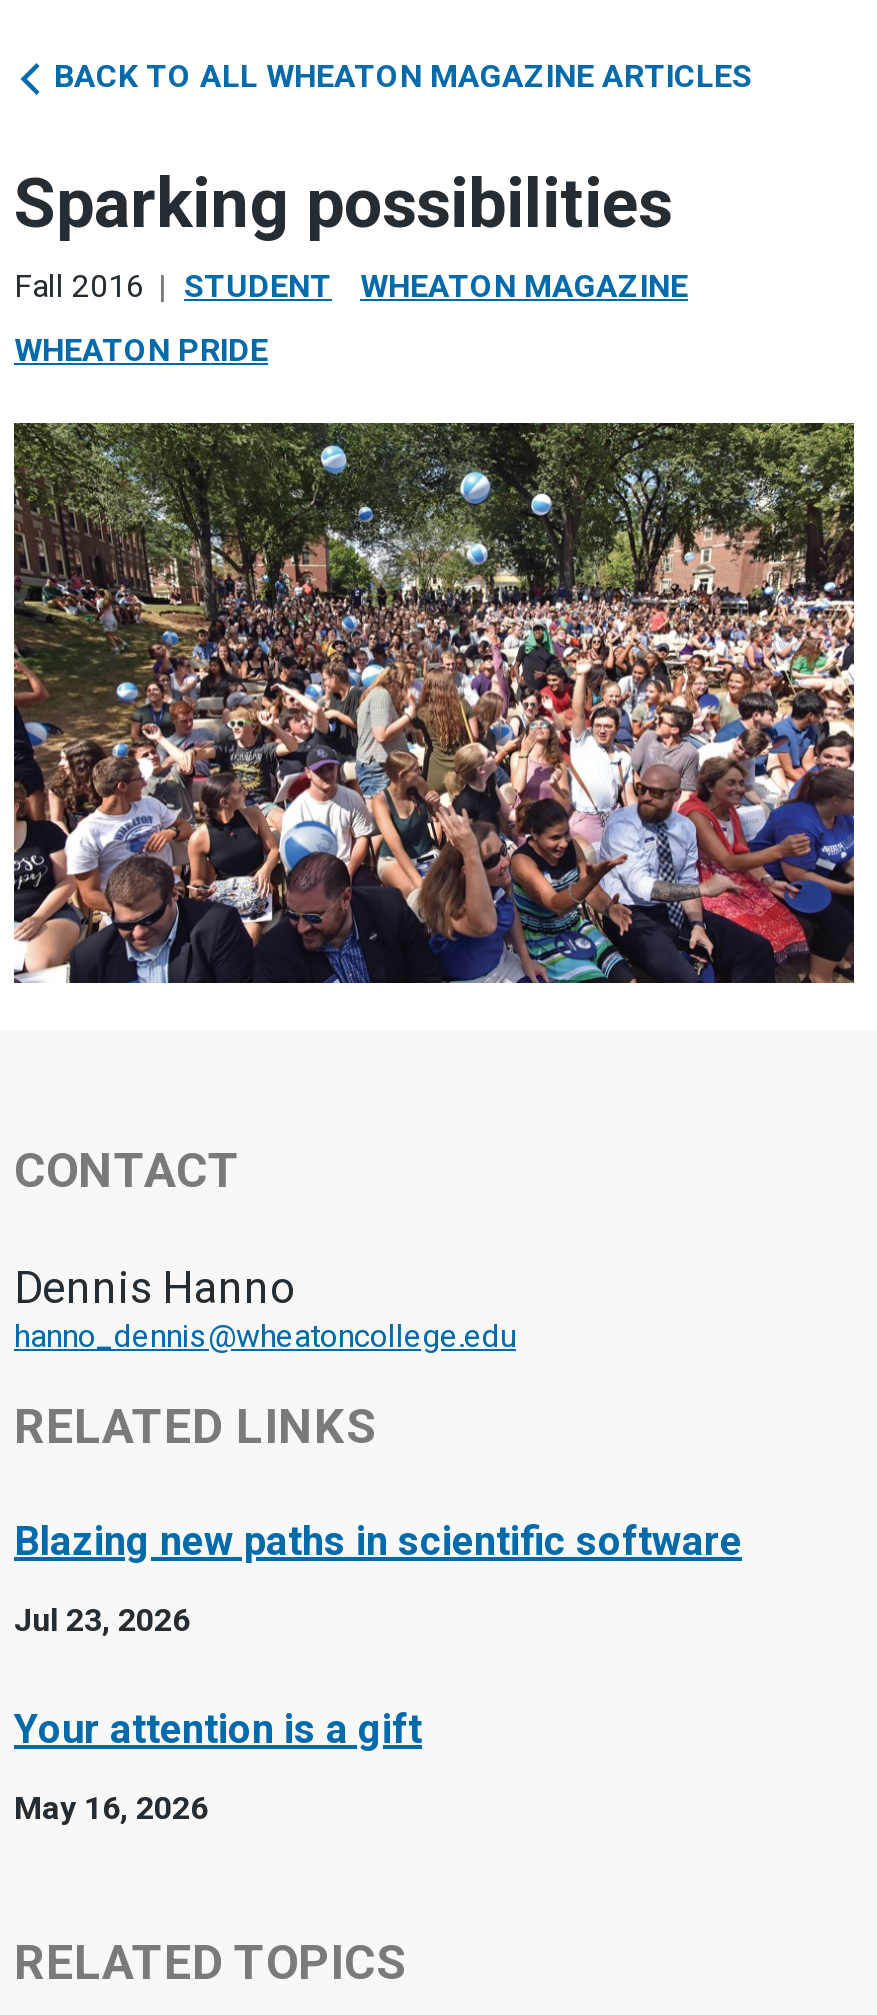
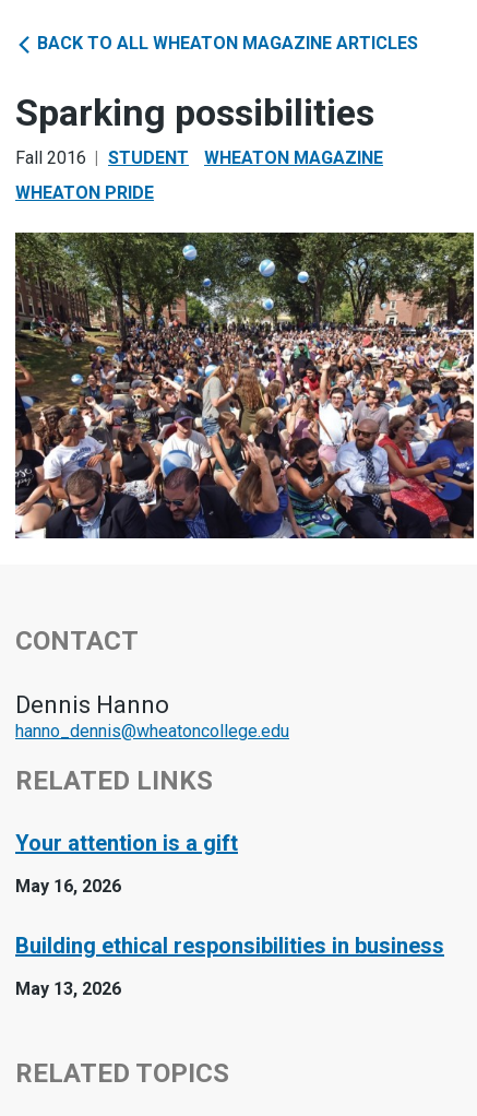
[14,1517,742,1639] Blazing new paths in scientific software | Jul 23, 2026 -> none
moved [14,1705,422,1827] -> [15,830,238,896]: Your attention is a gift | May 16, 2026
none -> [15,932,444,999] Building ethical responsibilities in business | May 13, 2026

